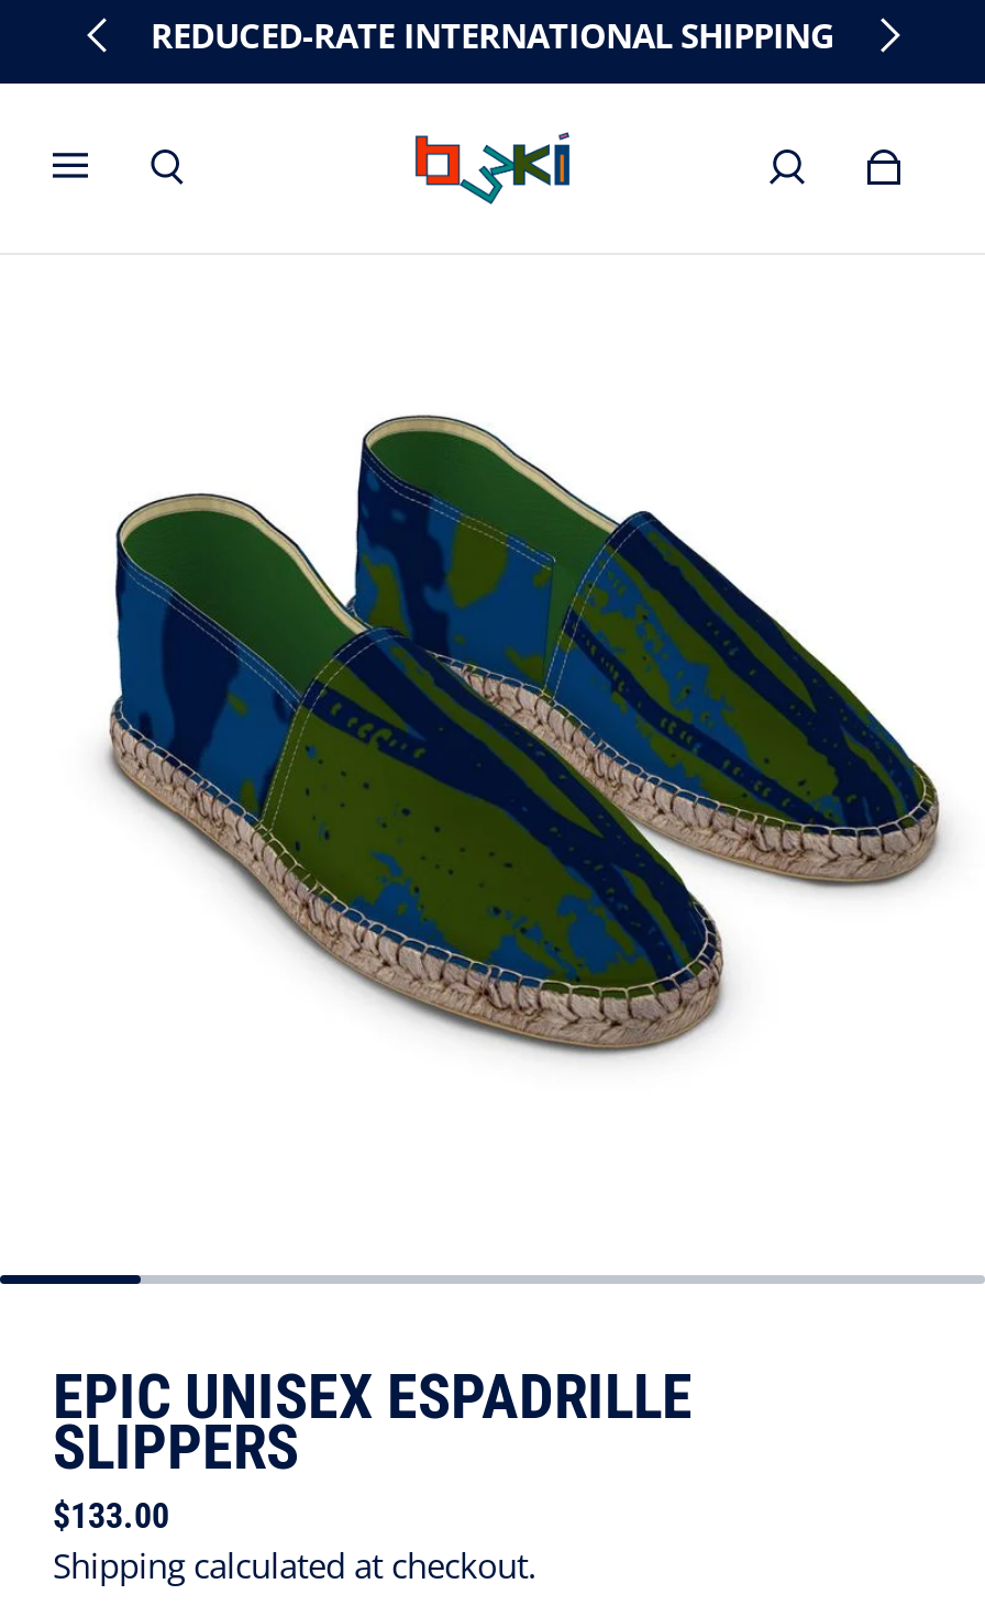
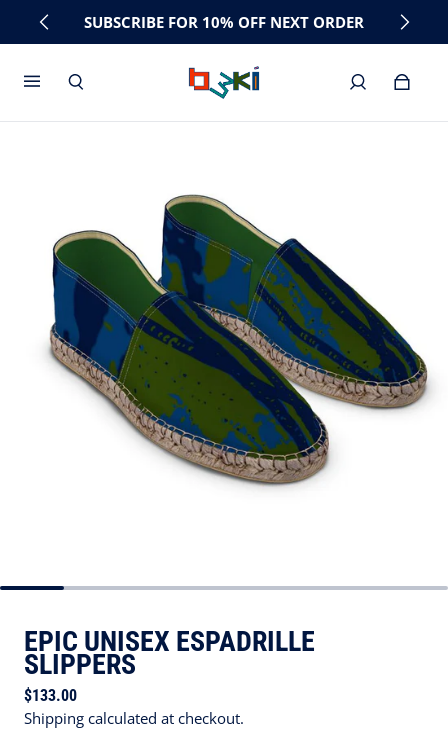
[151,12,834,58] REDUCED-RATE INTERNATIONAL SHIPPING -> [84,11,364,32] SUBSCRIBE FOR 10% OFF NEXT ORDER

